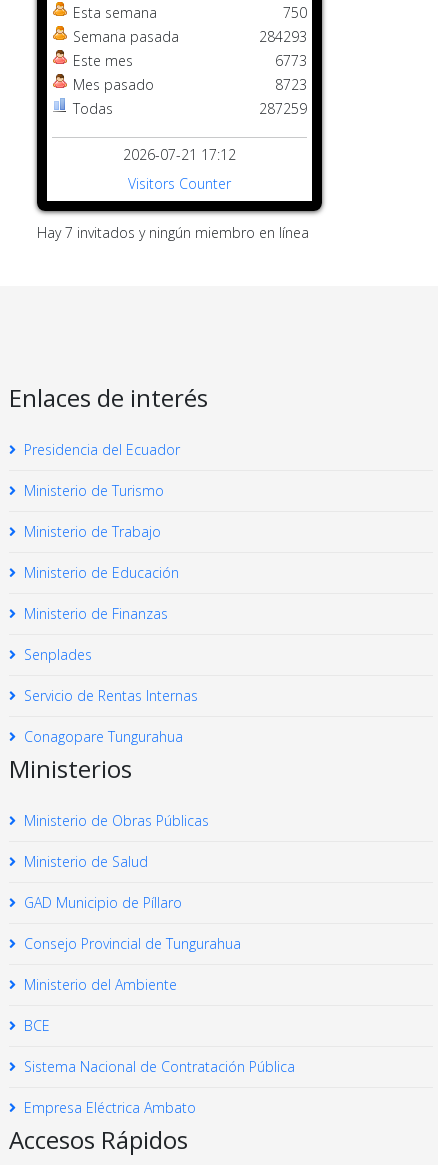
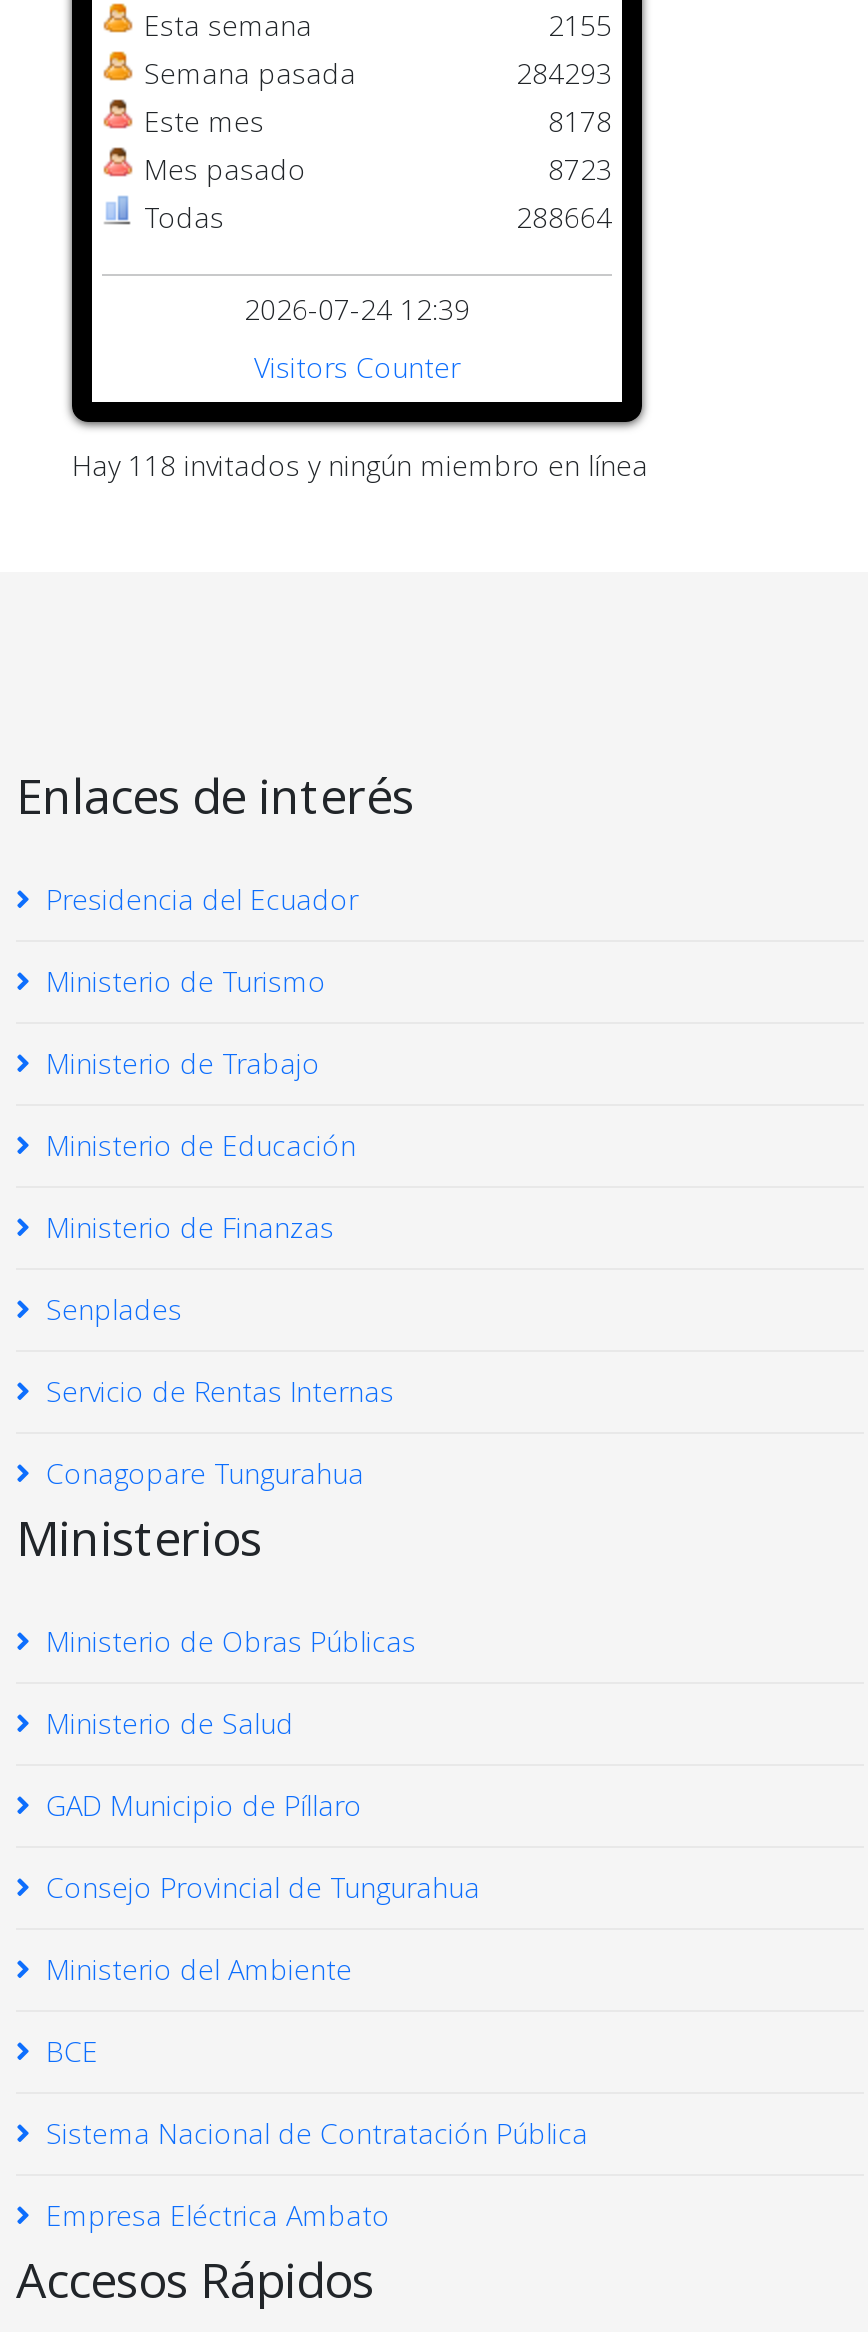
[283,3,307,22] 750 -> [548,6,612,44] 2155
[275,51,307,70] 6773 -> [548,102,612,140] 8178
[259,99,307,118] 287259 -> [516,198,612,236] 288664
[123,145,236,164] 2026-07-21 17:12 -> [244,290,470,328] 2026-07-24 12:39
[37,223,309,242] Hay 7 invitados y ningún miembro en línea -> [72,446,648,484] Hay 118 invitados y ningún miembro en línea

